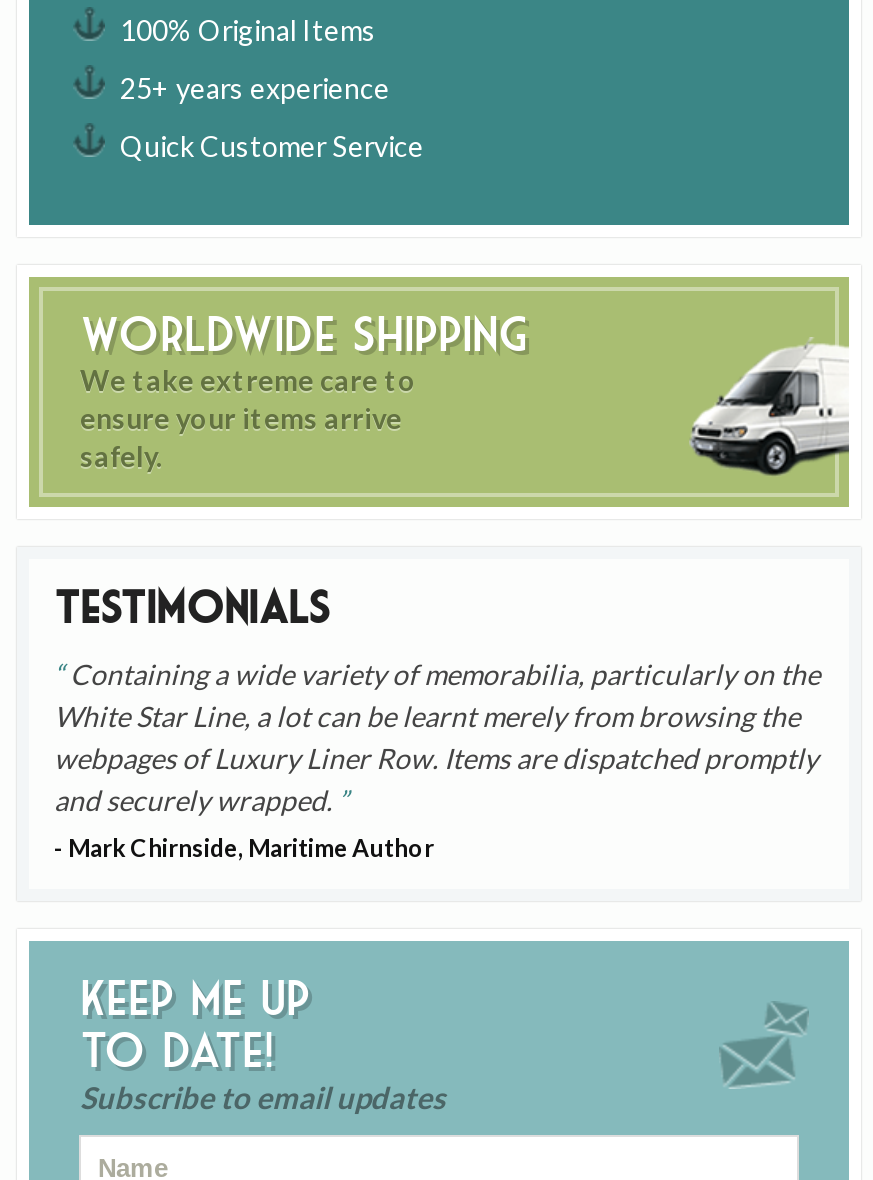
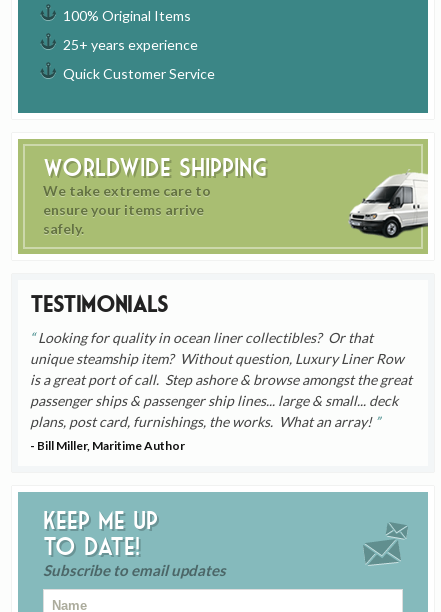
[54,657,820,862] Containing a wide variety of memorabilia, particularly on the | White Star Line, a lot can be learnt merely from browsing the | webpages of Luxury Liner Row. Items are dispatched promptly | and securely wrapped. | - Mark Chirnside, Maritime Author -> [30,329,412,453] Looking for quality in ocean liner collectibles? Or that | unique steamship item? Without question, Luxury Liner Row | is a great port of call. Step ashore & browse amongst the great | passenger ships & passenger ship lines... large & small... deck | plans, post card, furnishings, the works. What an array! | - Bill Miller, Maritime Author

